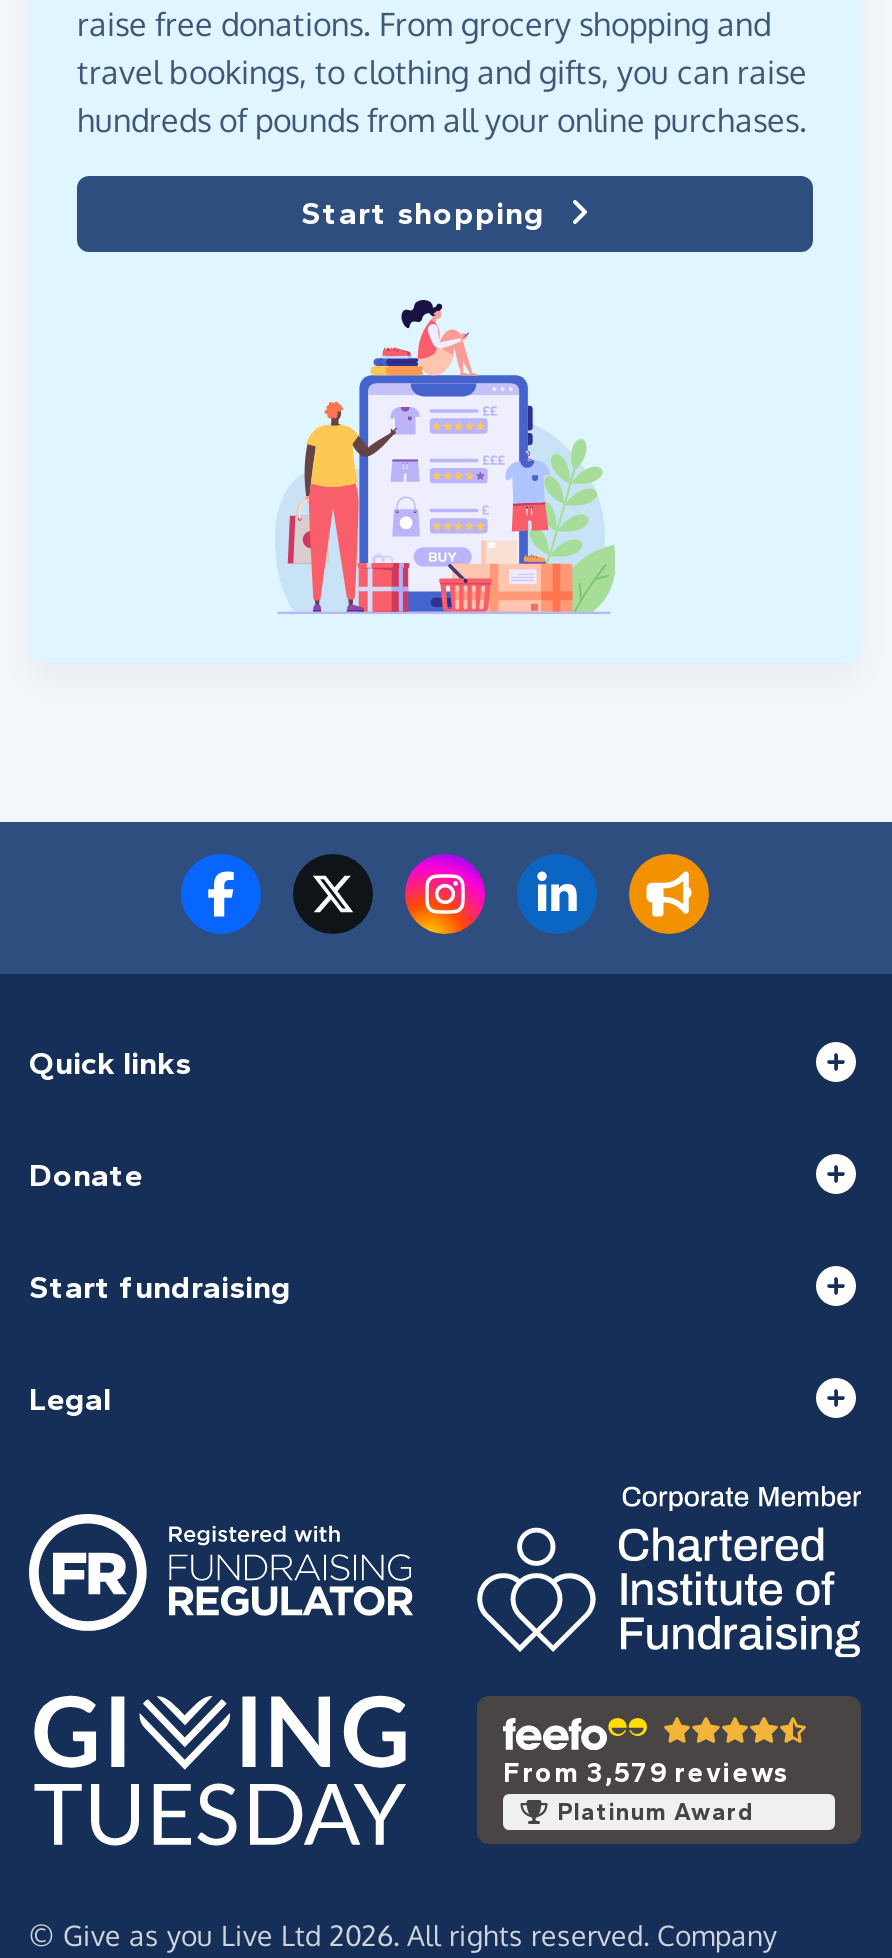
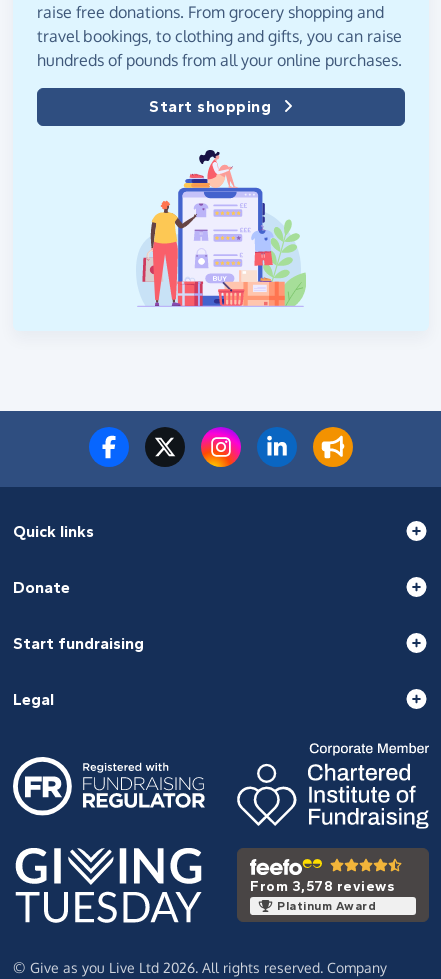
[503,1757,789,1791] From 3,579 reviews -> [250,878,394,895] From 3,578 reviews

